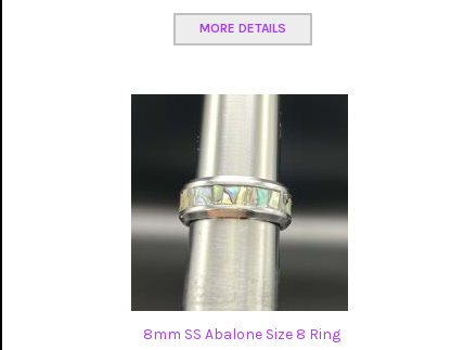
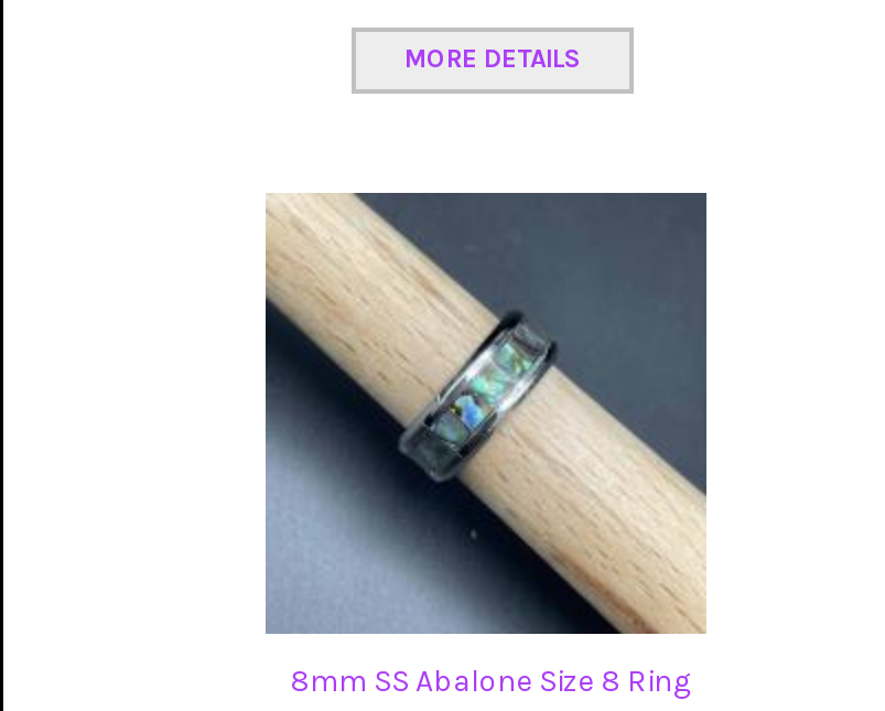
[130,93,349,312] [image] -> [263,191,706,636] [image]

